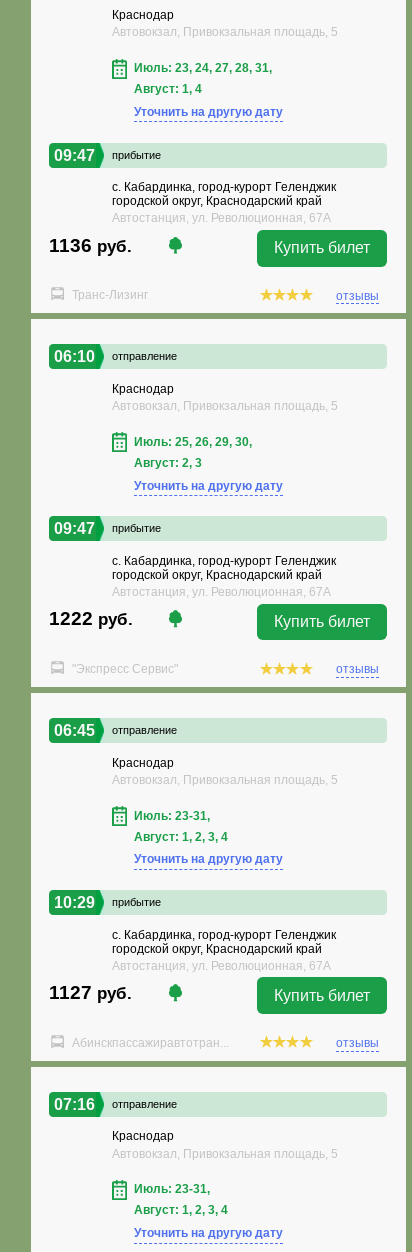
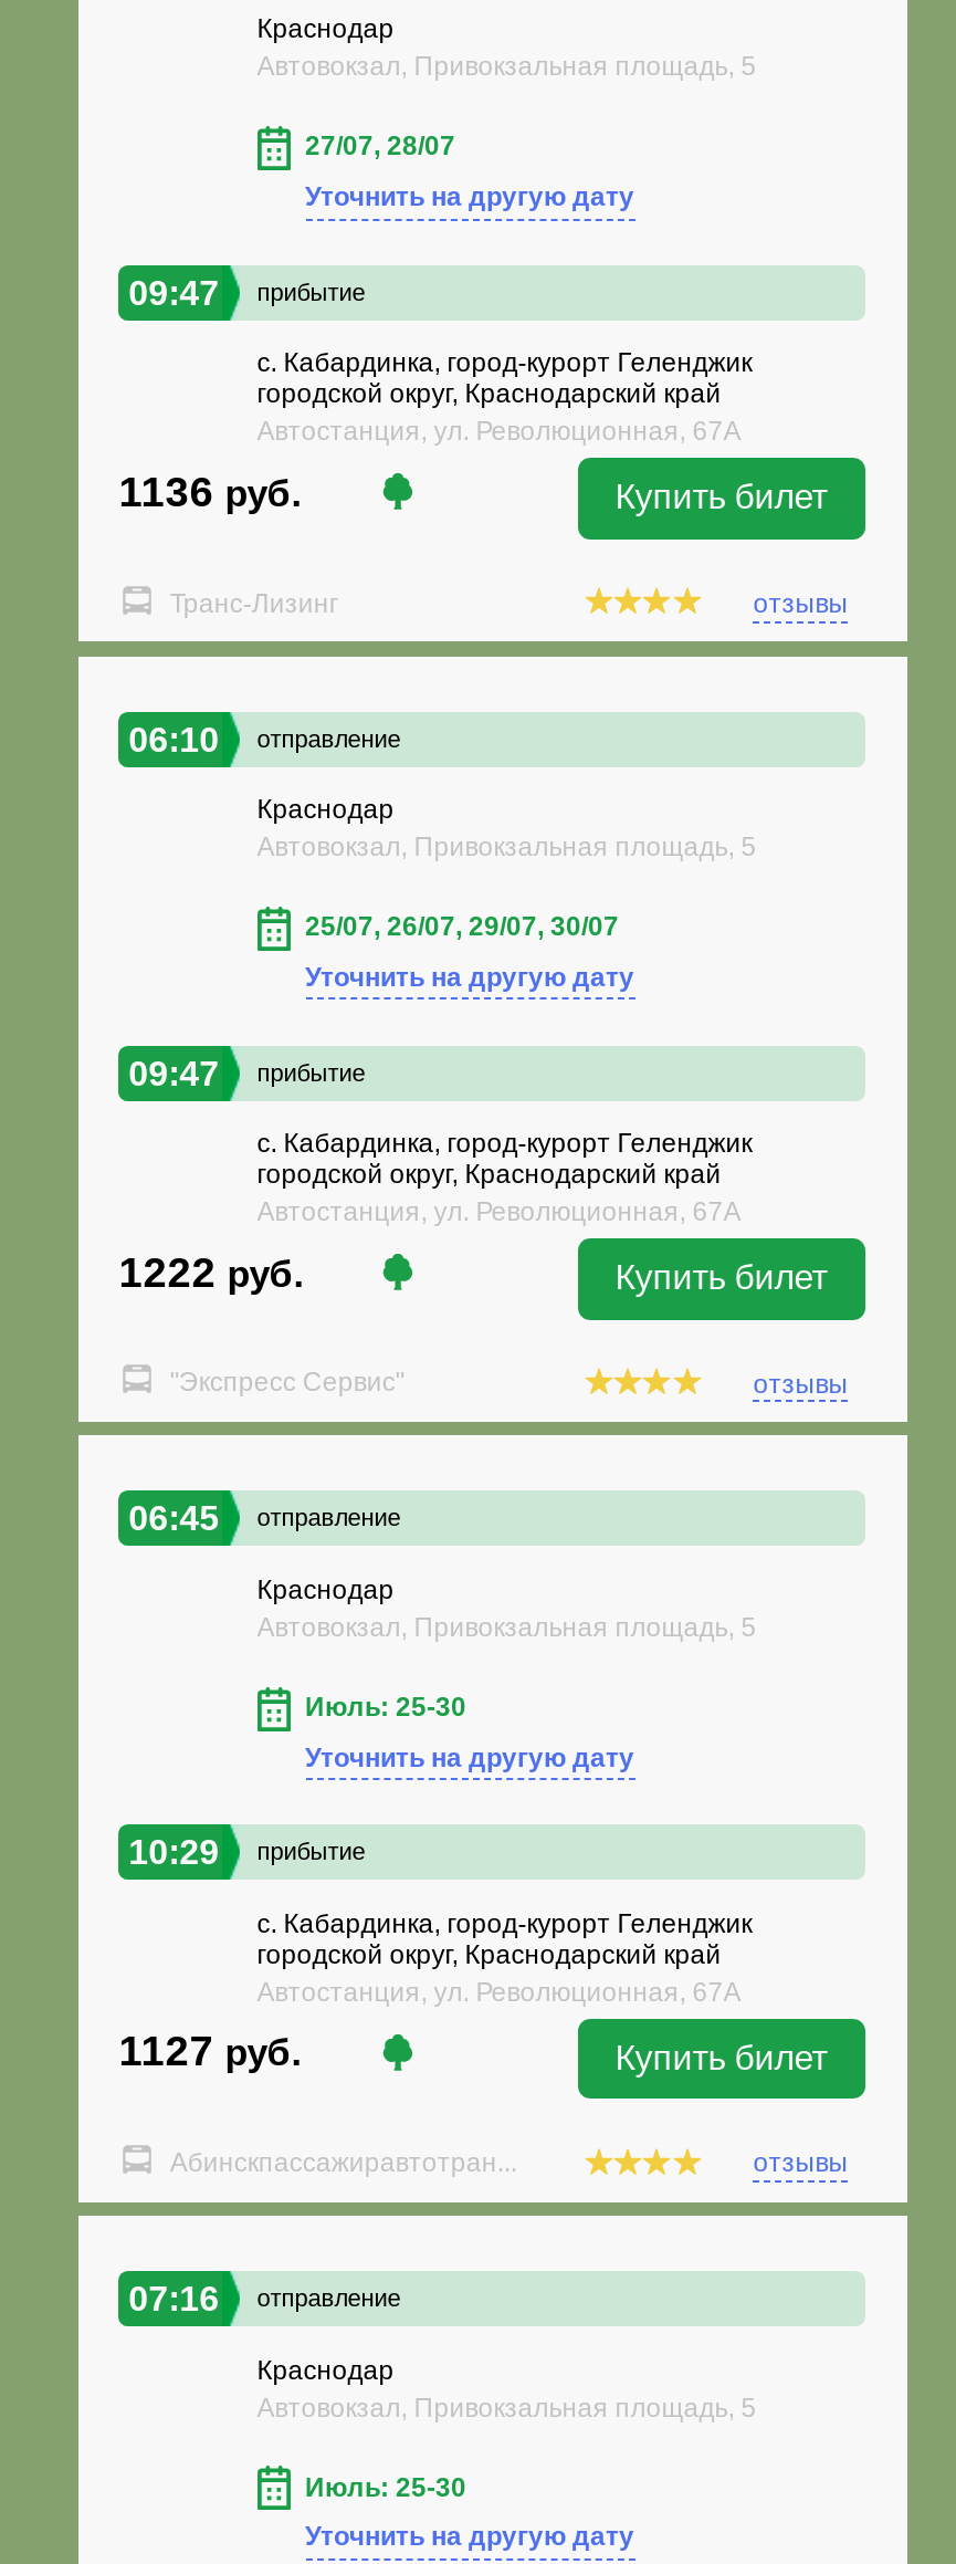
[133,61,271,96] Июль: 23, 24, 27, 28, 31, | Август: 1, 4 -> [305,130,455,161] 27/07, 28/07
[133,435,251,470] Июль: 25, 26, 29, 30, | Август: 2, 3 -> [305,910,619,941] 25/07, 26/07, 29/07, 30/07
[133,808,227,843] Июль: 23-31, | Август: 1, 2, 3, 4 -> [305,1691,466,1721] Июль: 25-30
[133,1182,227,1217] Июль: 23-31, | Август: 1, 2, 3, 4 -> [305,2471,466,2502] Июль: 25-30

